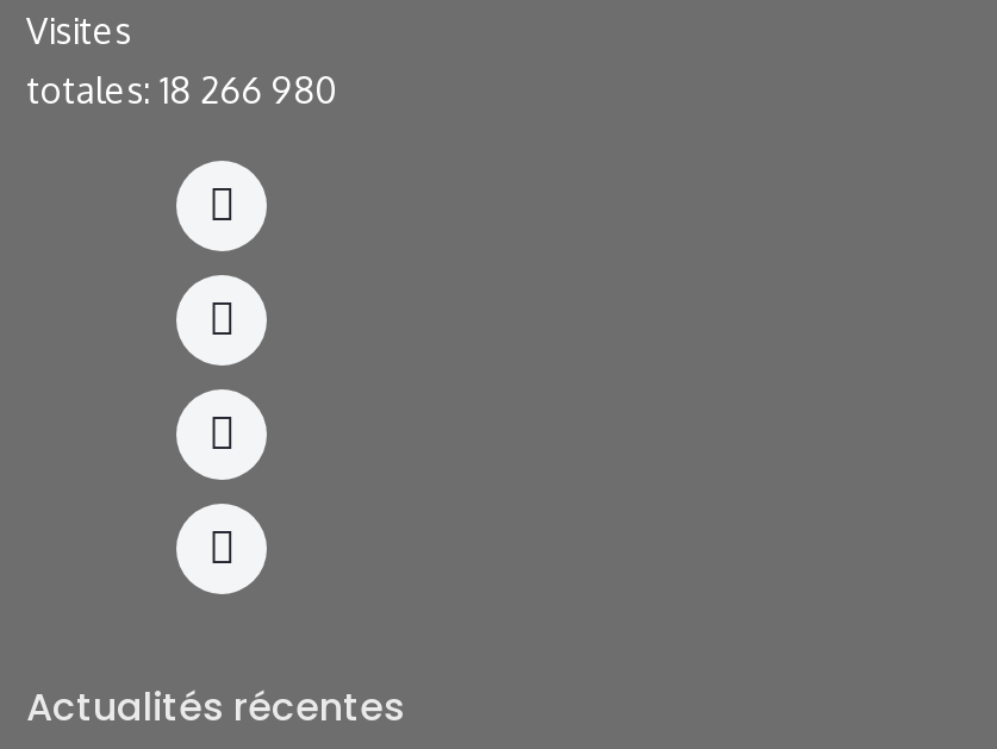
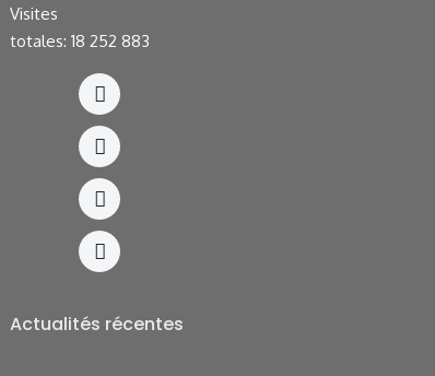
[26,67,336,112] totales: 18 266 980 -> [10,31,150,51] totales: 18 252 883

